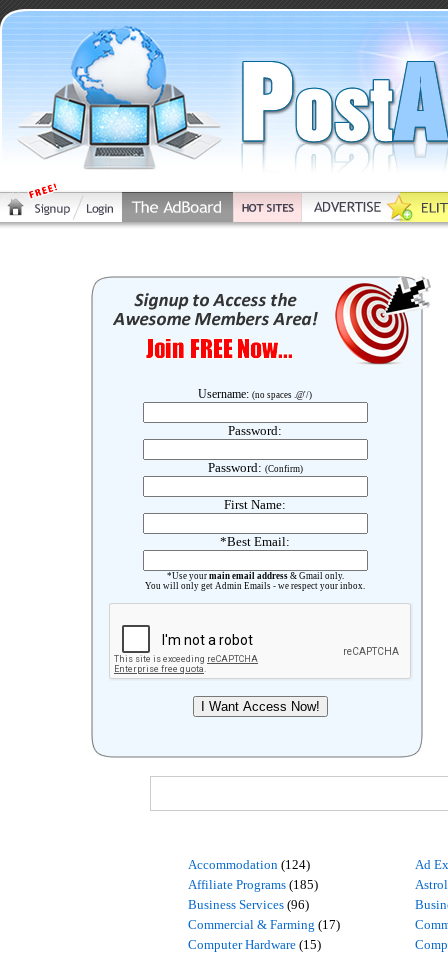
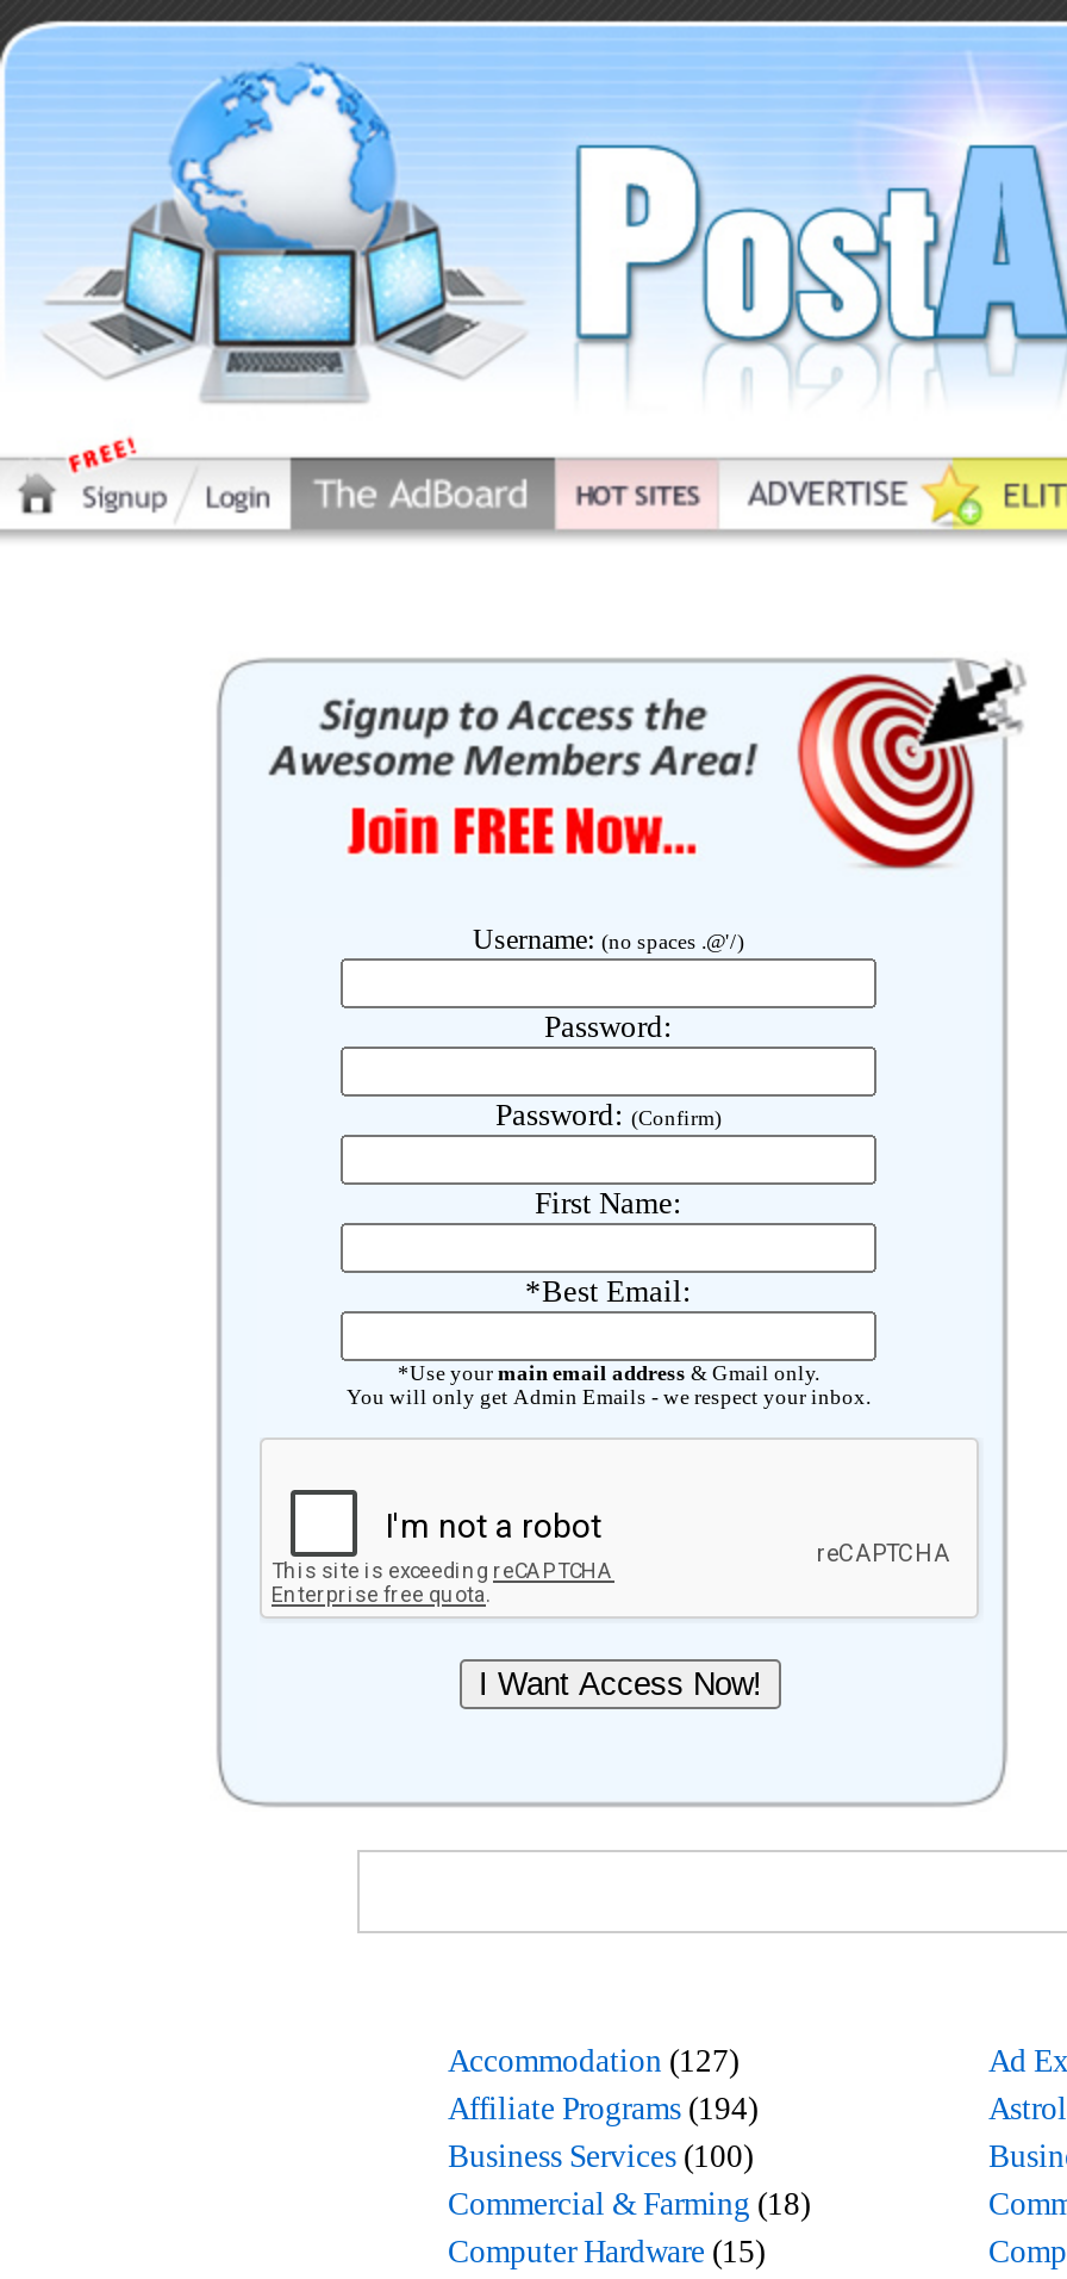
[188,857,310,872] Accommodation (124) -> [448,2042,738,2078] Accommodation (127)
[188,877,318,892] Affiliate Programs (185) -> [448,2090,757,2126] Affiliate Programs (194)
[188,897,309,912] Business Services (96) -> [448,2138,753,2173] Business Services (100)
[188,917,340,932] Commercial & Farming (17) -> [448,2185,810,2221] Commercial & Farming (18)

